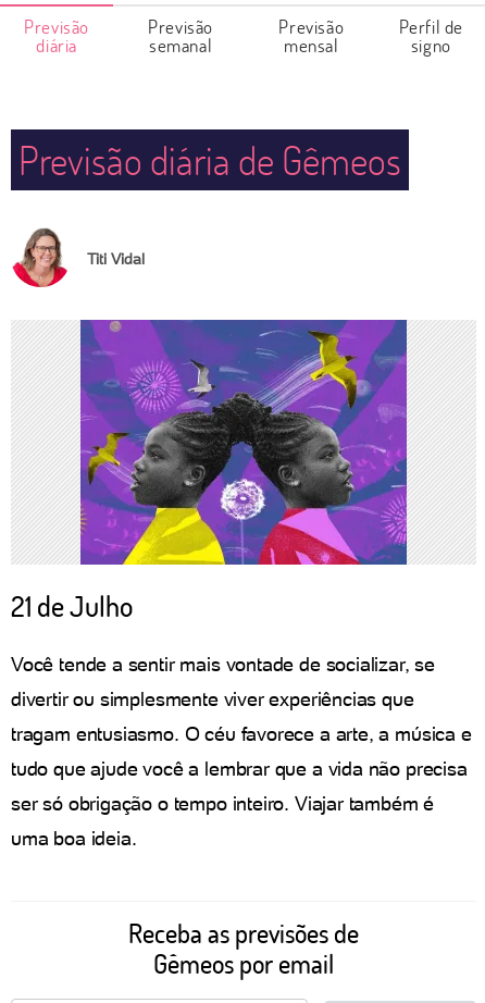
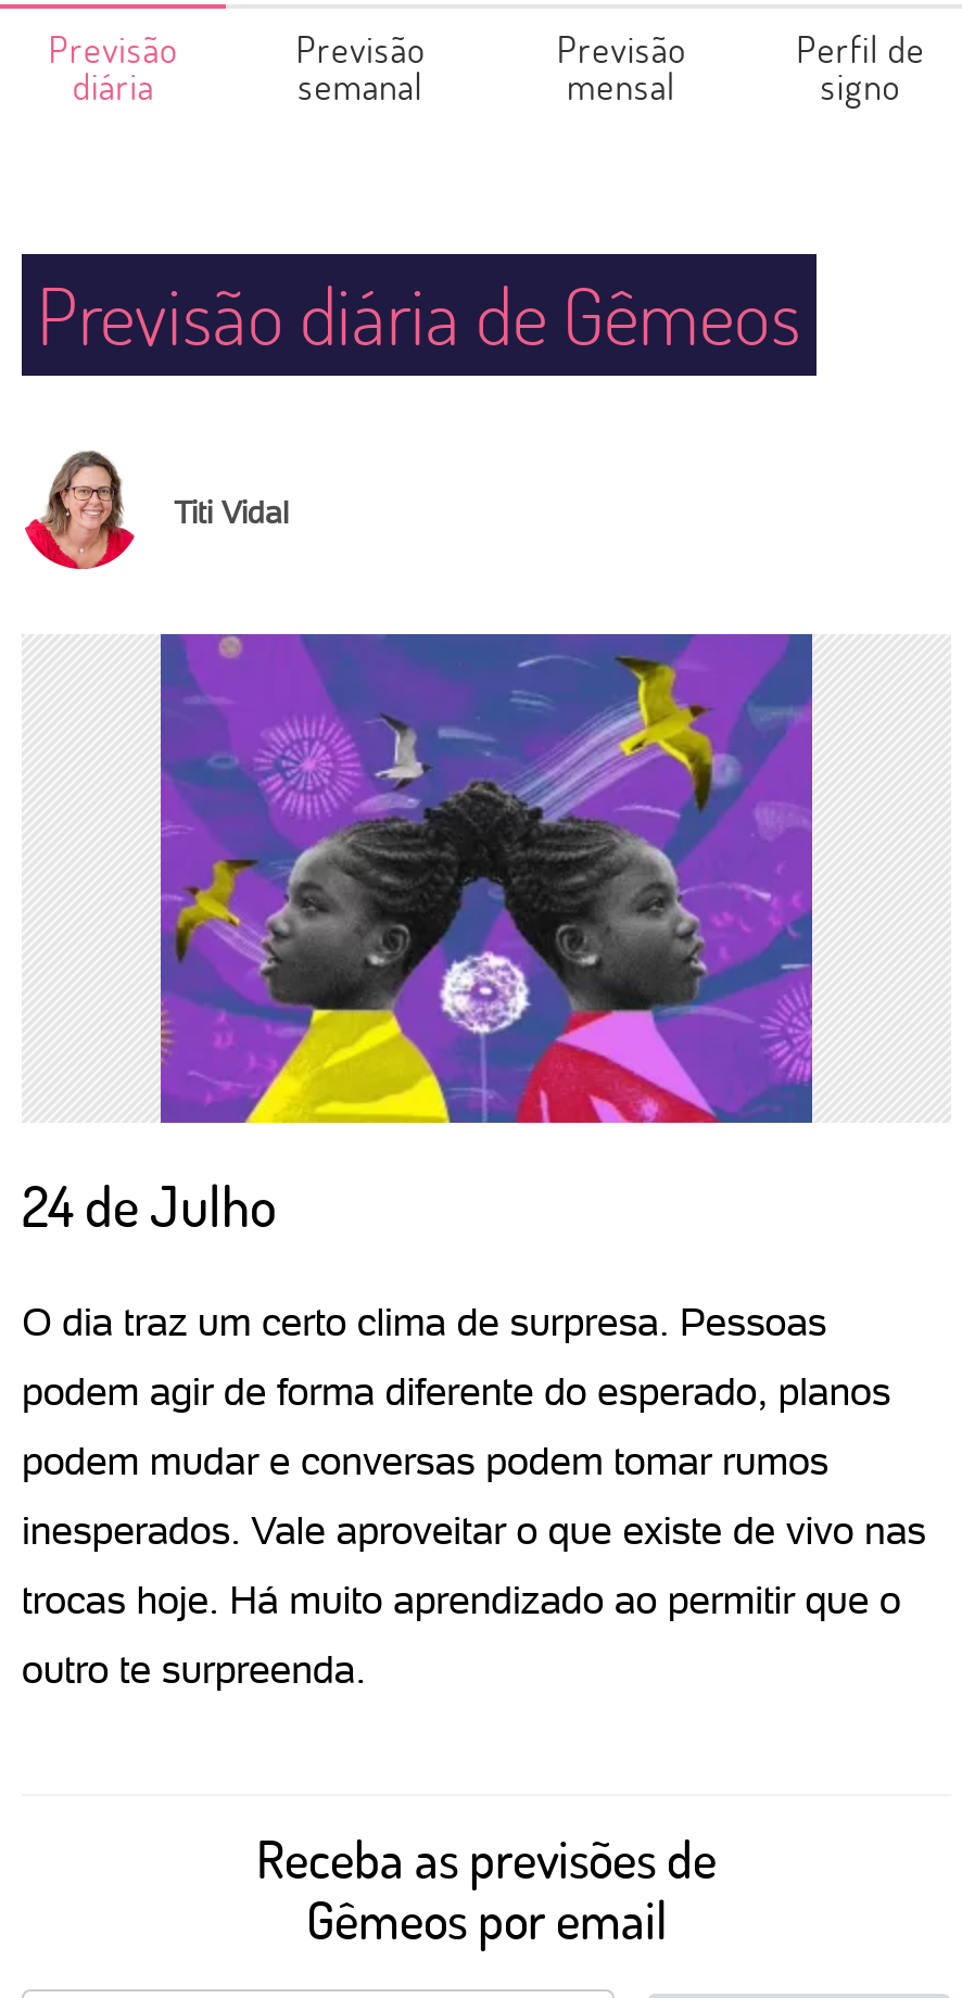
[11,587,133,624] 21 de Julho -> [22,1168,276,1242] 24 de Julho
[11,653,435,676] Você tende a sentir mais vontade de socializar, se -> [22,1299,827,1344] O dia traz um certo clima de surpresa. Pessoas
[11,688,414,710] divertir ou simplesmente viver experiências que -> [22,1368,891,1414] podem agir de forma diferente do esperado, planos
[11,722,472,745] tragam entusiasmo. O céu favorece a arte, a música e -> [22,1438,829,1483] podem mudar e conversas podem tomar rumos
[11,757,467,780] tudo que ajude você a lembrar que a vida não precisa -> [22,1507,926,1553] inesperados. Vale aproveitar o que existe de vivo nas
[11,792,434,815] ser só obrigação o tempo inteiro. Viajar também é -> [22,1577,901,1622] trocas hoje. Há muito aprendizado ao permitir que o
[11,827,136,850] uma boa ideia. -> [22,1646,366,1692] outro te surpreenda.

